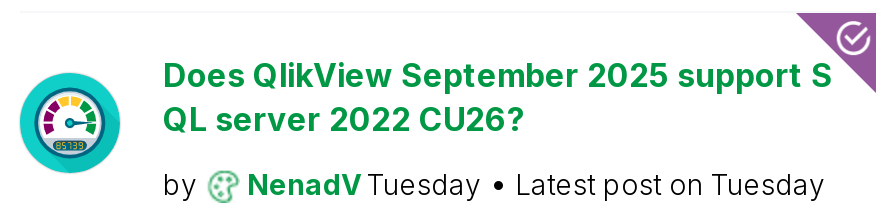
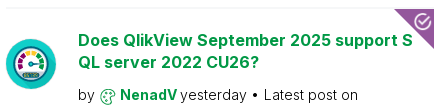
[247,166,825,200] NenadV Tuesday | Latest post on Tuesday -> [119,86,357,103] NenadV yesterday | Latest post on

